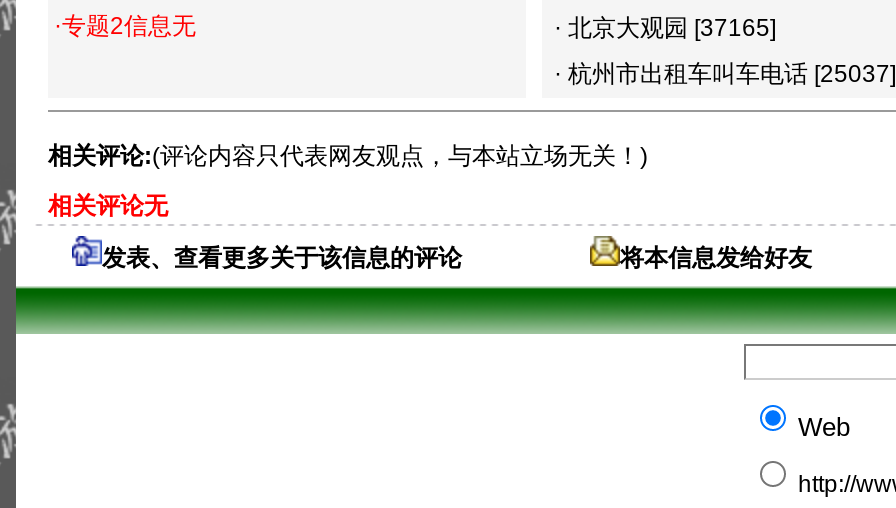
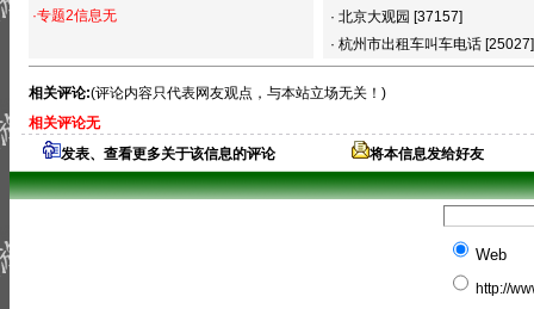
[548,14,776,42] ·北京大观园[37165] -> [327,8,462,25] ·北京大观园[37157]
[548,60,896,88] ·杭州市出租车叫车电话[25037] -> [327,36,534,52] ·杭州市出租车叫车电话[25027]

